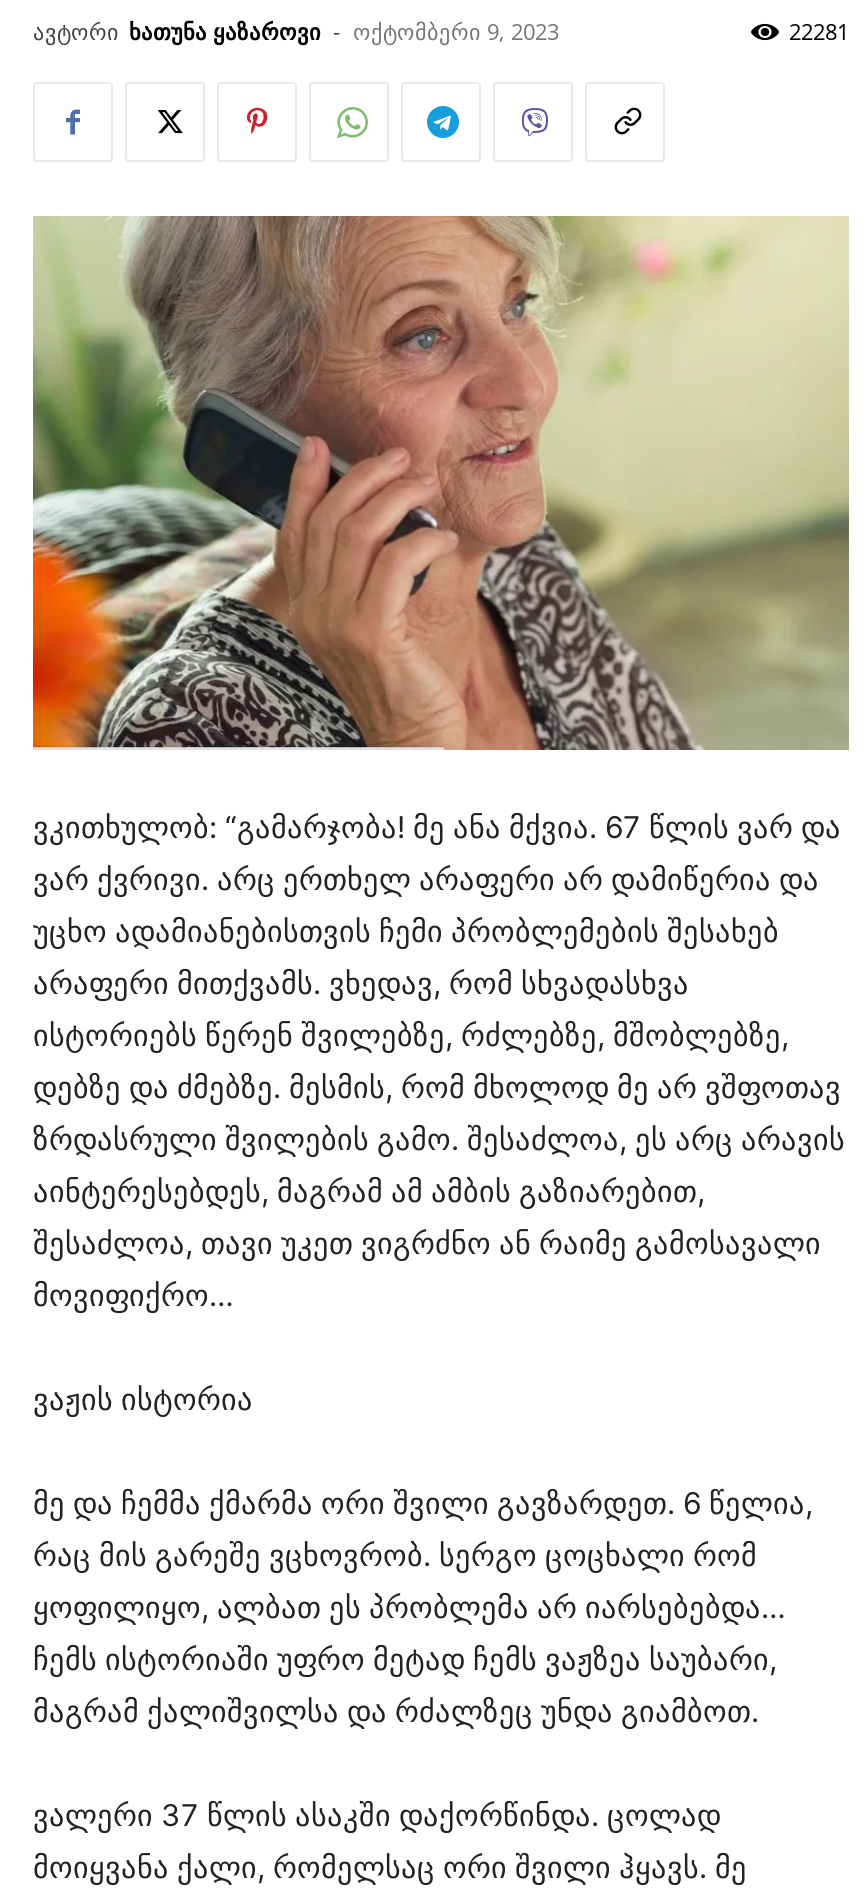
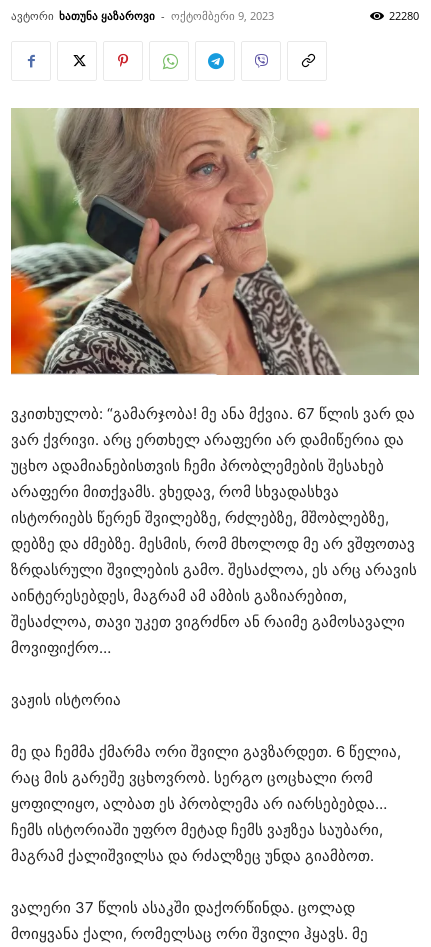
[789,16,849,46] 22281 -> [389,8,419,23] 22280

